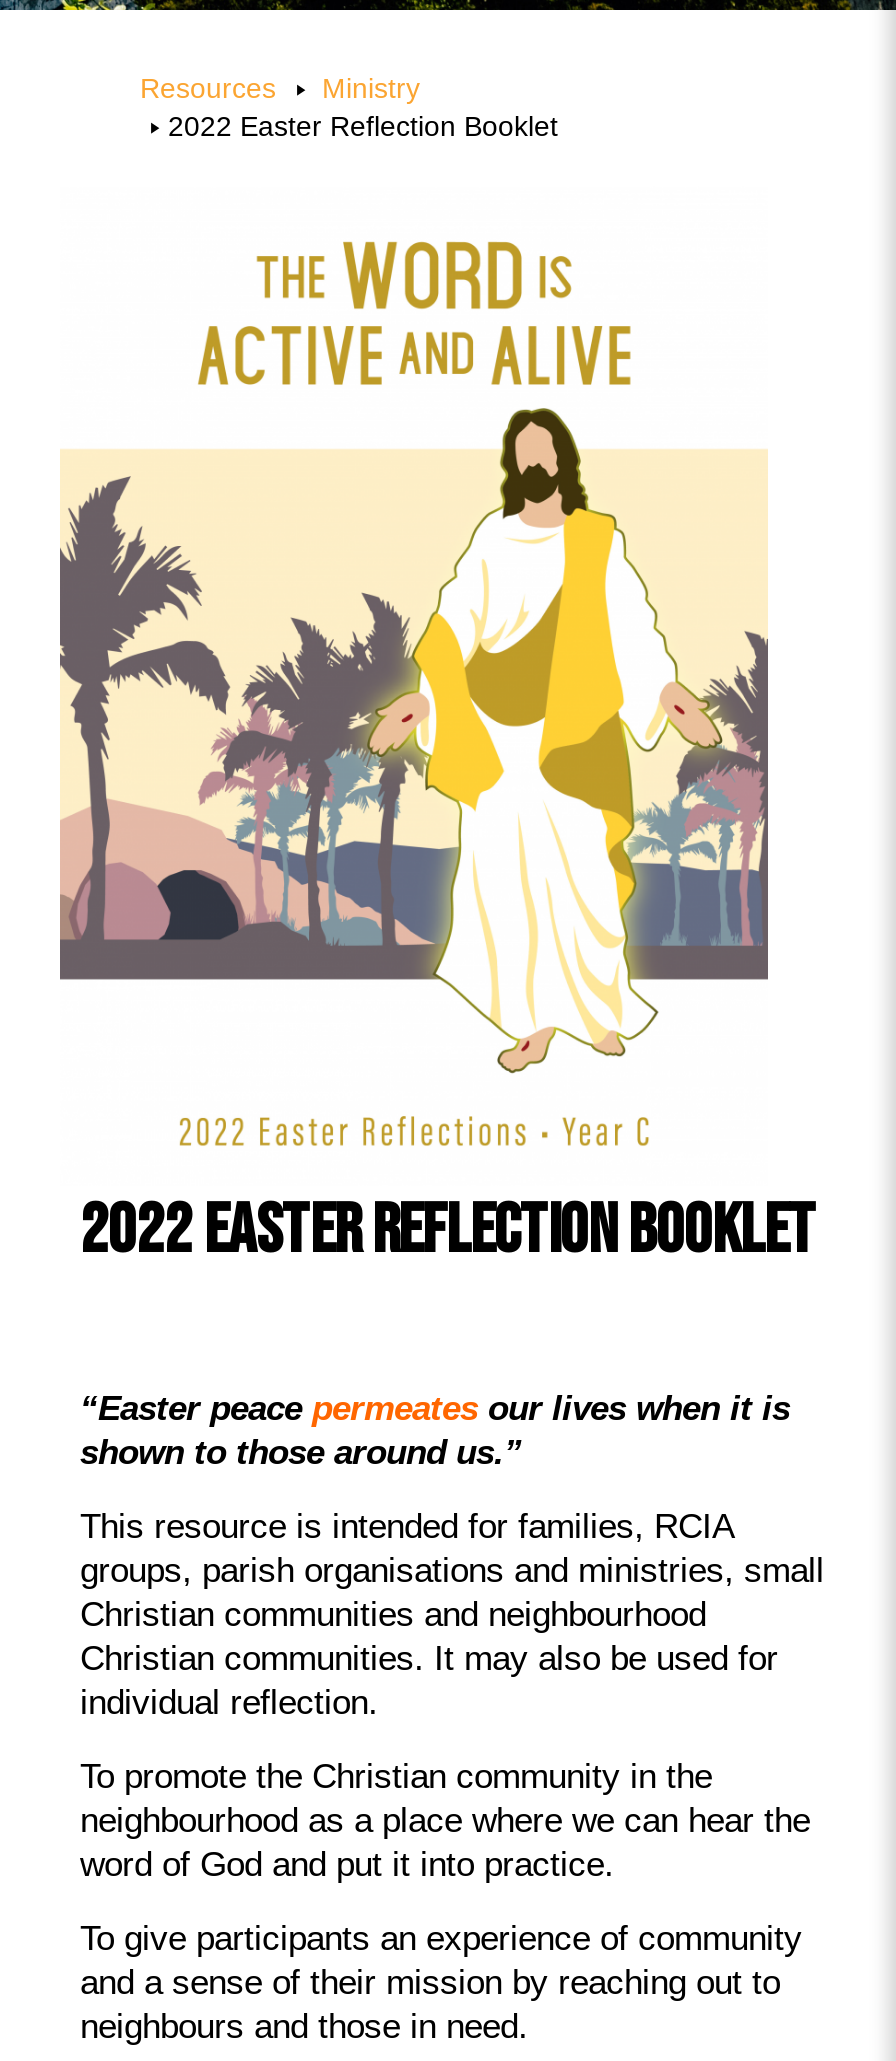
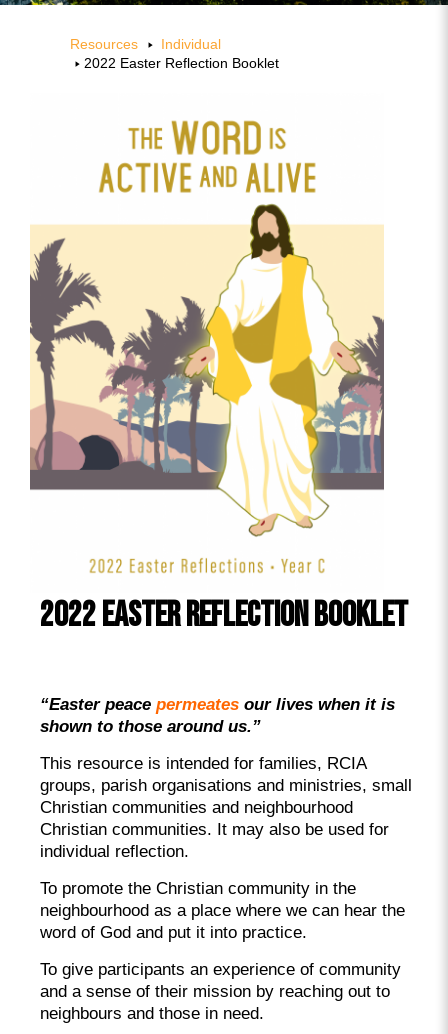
[322,71,420,103] Ministry -> [161,36,221,52] Individual

